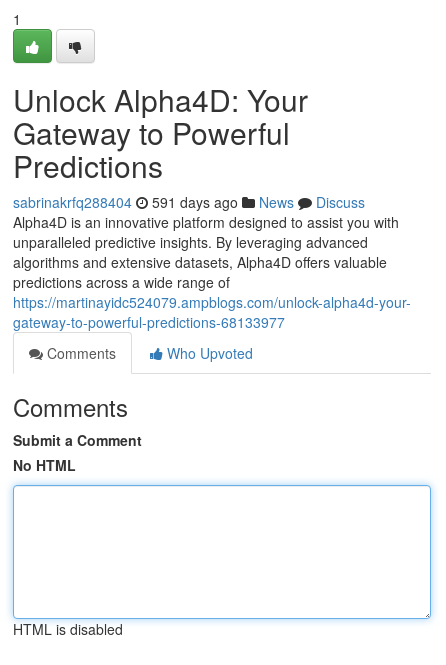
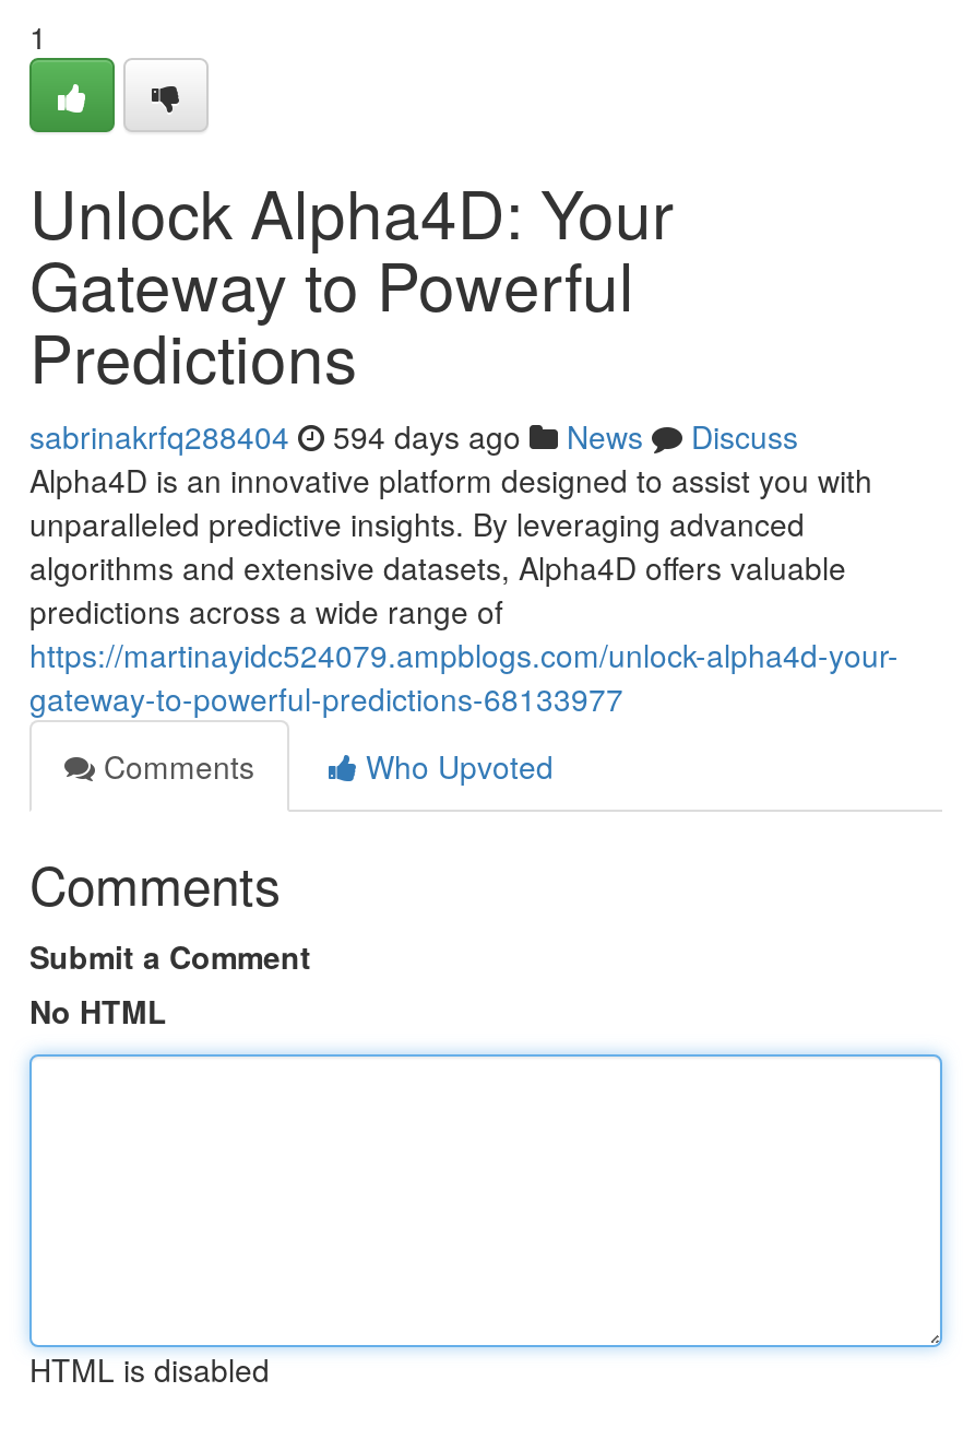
[13,192,365,212] sabrinakrfq288404 591 days ago News Discuss -> [29,414,798,458] sabrinakrfq288404 594 days ago News Discuss

